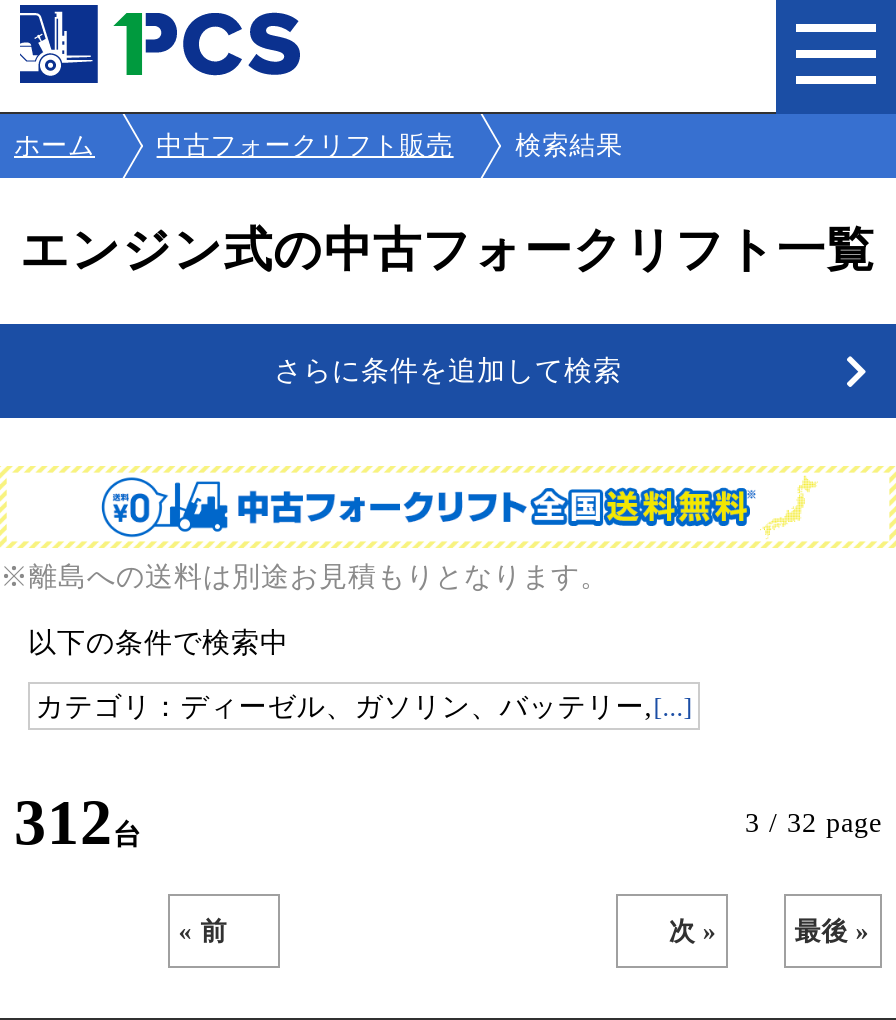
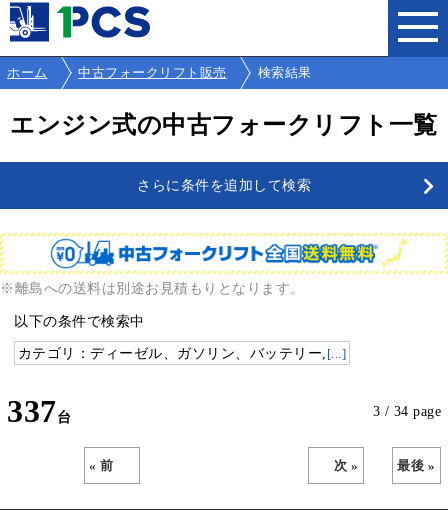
[14,786,113,858] 312 -> [7,393,56,429] 337
[745,808,882,838] 3 / 32 page -> [372,404,441,419] 3 / 34 page

